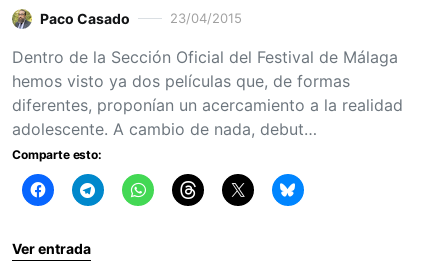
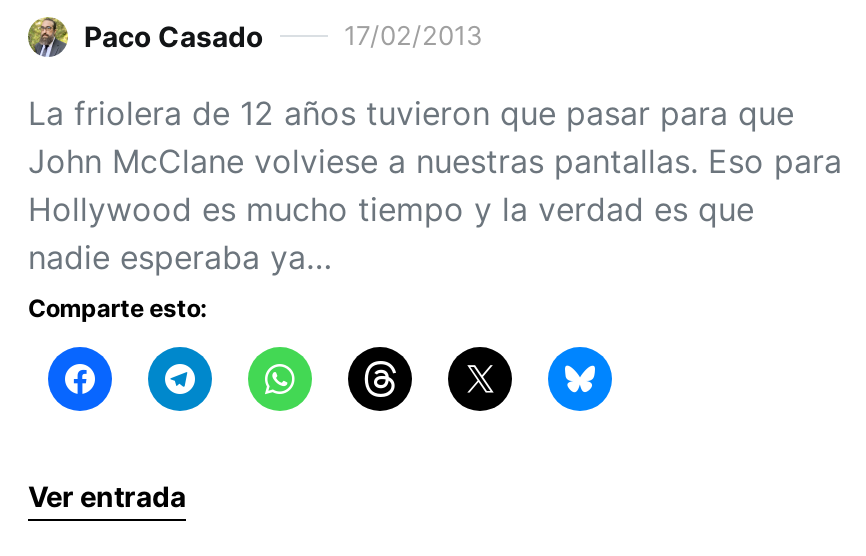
[170,10,242,26] 23/04/2015 -> [344,19,482,51] 17/02/2013
[12,47,403,139] Dentro de la Sección Oficial del Festival de Málaga | hemos visto ya dos películas que, de formas | diferentes, proponían un acercamiento a la realidad | adolescente. A cambio de nada, debut… -> [28,93,842,277] La friolera de 12 años tuvieron que pasar para que | John McClane volviese a nuestras pantallas. Eso para | Hollywood es mucho tiempo y la verdad es que | nadie esperaba ya…

